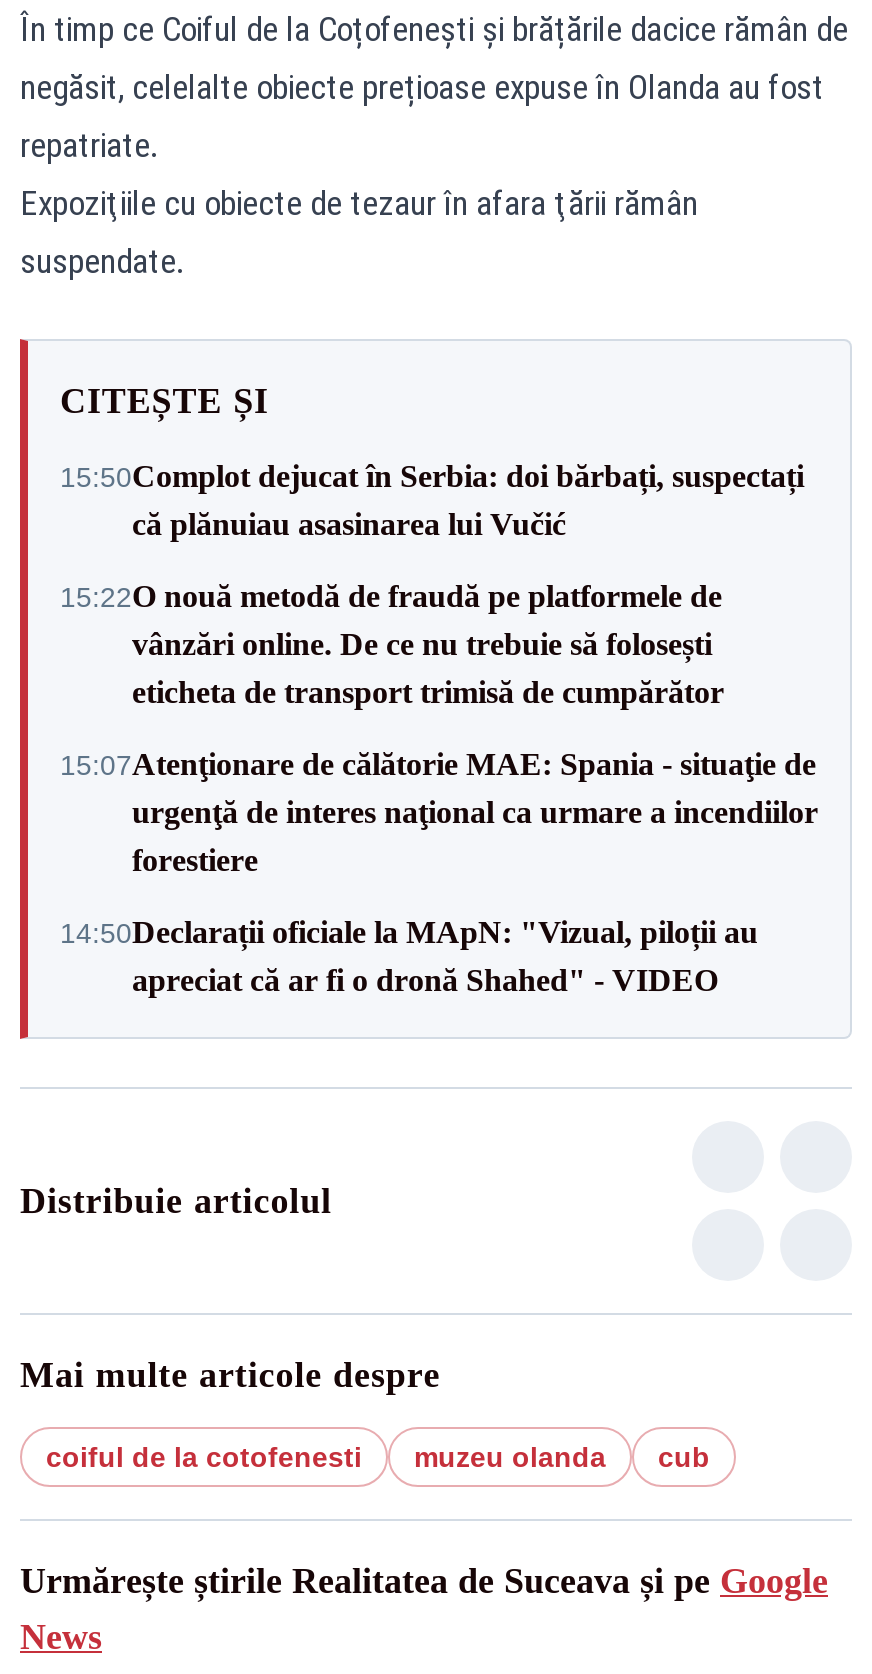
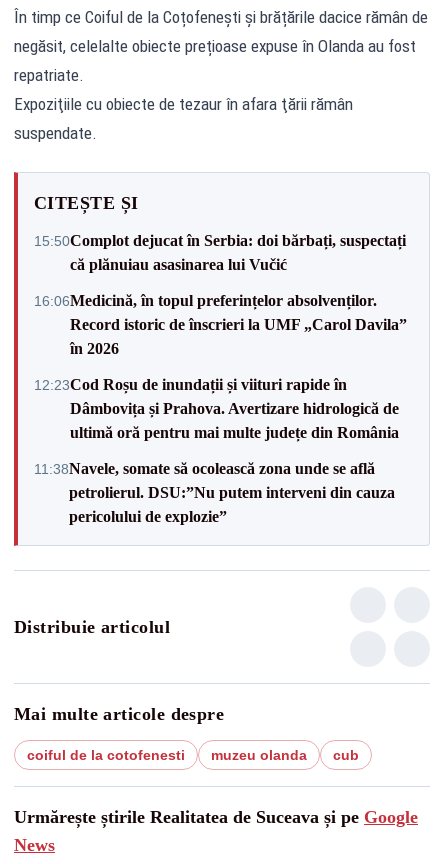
[60,579,724,709] 15:22O nouă metodă de fraudă pe platformele de | vânzări online. De ce nu trebuie să folosești | eticheta de transport trimisă de cumpărător -> [34,291,407,356] 16:06Medicină, în topul preferințelor absolvenților. | Record istoric de înscrieri la UMF „Carol Davila” | în 2026
[60,747,818,877] 15:07Atenţionare de călătorie MAE: Spania - situaţie de | urgenţă de interes naţional ca urmare a incendiilor | forestiere -> [34,375,399,440] 12:23Cod Roșu de inundații și viituri rapide în | Dâmbovița și Prahova. Avertizare hidrologică de | ultimă oră pentru mai multe județe din România
[60,915,758,997] 14:50Declarații oficiale la MApN: "Vizual, piloții au | apreciat că ar fi o dronă Shahed" - VIDEO -> [34,459,395,524] 11:38Navele, somate să ocolească zona unde se află | petrolierul. DSU:”Nu putem interveni din cauza | pericolului de explozie”

